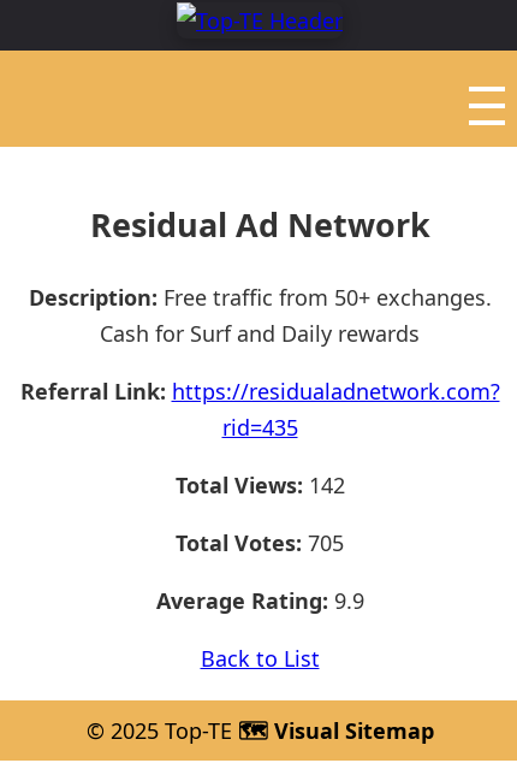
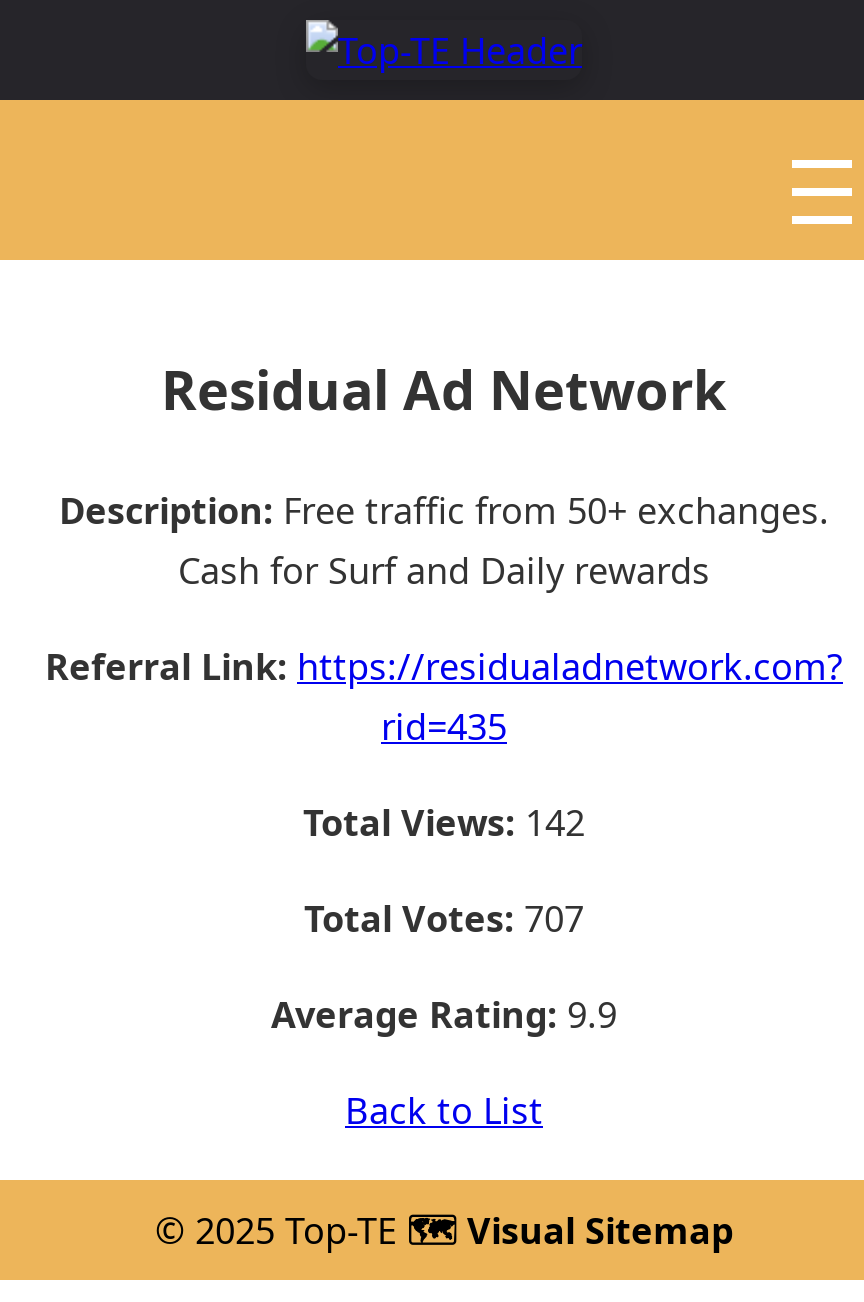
[176,528,344,557] Total Votes: 705 -> [304,894,584,942] Total Votes: 707

